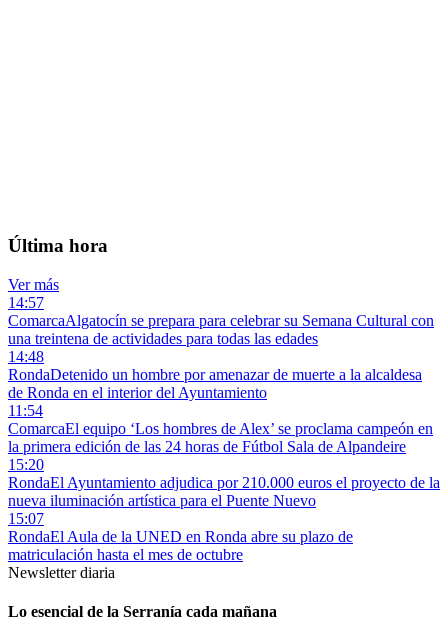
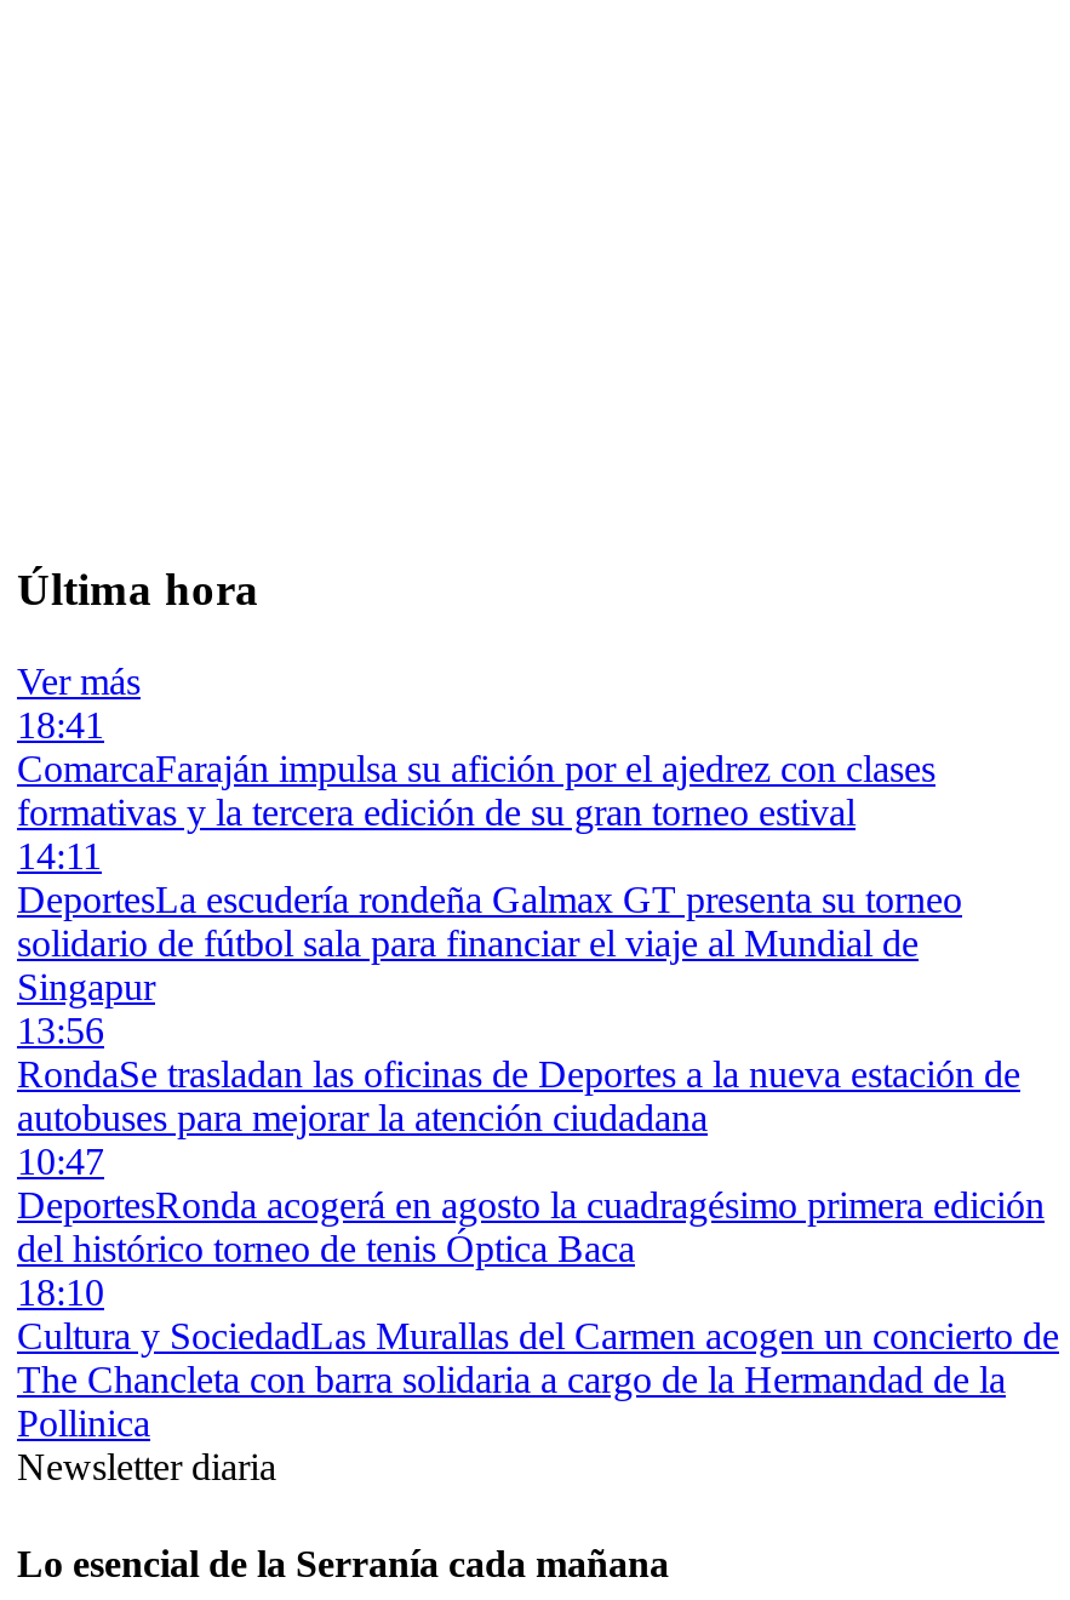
[8,294,440,563] 14:57 | ComarcaAlgatocín se prepara para celebrar su Semana Cultural con | una treintena de actividades para todas las edades | 14:48 | RondaDetenido un hombre por amenazar de muerte a la alcaldesa | de Ronda en el interior del Ayuntamiento | 11:54 | ComarcaEl equipo ‘Los hombres de Alex’ se proclama campeón en | la primera edición de las 24 horas de Fútbol Sala de Alpandeire | 15:20 | RondaEl Ayuntamiento adjudica por 210.000 euros el proyecto de la | nueva iluminación artística para el Puente Nuevo | 15:07 | RondaEl Aula de la UNED en Ronda abre su plazo de | matriculación hasta el mes de octubre -> [17,706,1059,1445] 18:41 | ComarcaFaraján impulsa su afición por el ajedrez con clases | formativas y la tercera edición de su gran torneo estival | 14:11 | DeportesLa escudería rondeña Galmax GT presenta su torneo | solidario de fútbol sala para financiar el viaje al Mundial de | Singapur | 13:56 | RondaSe trasladan las oficinas de Deportes a la nueva estación de | autobuses para mejorar la atención ciudadana | 10:47 | DeportesRonda acogerá en agosto la cuadragésimo primera edición | del histórico torneo de tenis Óptica Baca | 18:10 | Cultura y SociedadLas Murallas del Carmen acogen un concierto de | The Chancleta con barra solidaria a cargo de la Hermandad de la | Pollinica

